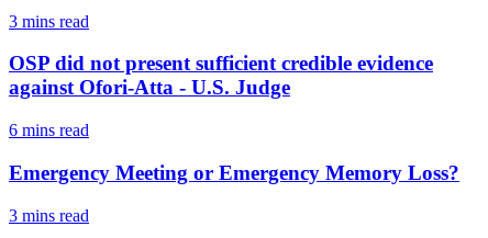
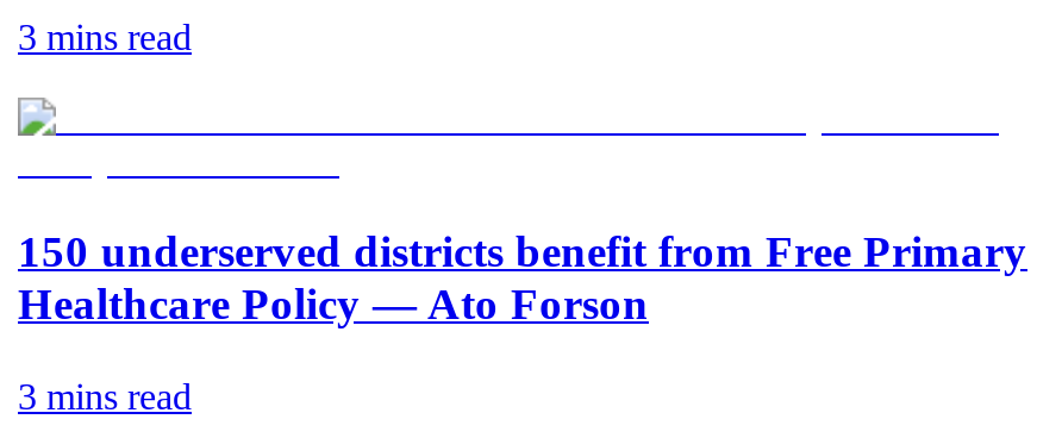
[9,52,459,184] OSP did not present sufficient credible evidence | against Ofori-Atta - U.S. Judge | 6 mins read | Emergency Meeting or Emergency Memory Loss? -> [18,227,1027,329] 150 underserved districts benefit from Free Primary | Healthcare Policy — Ato Forson

